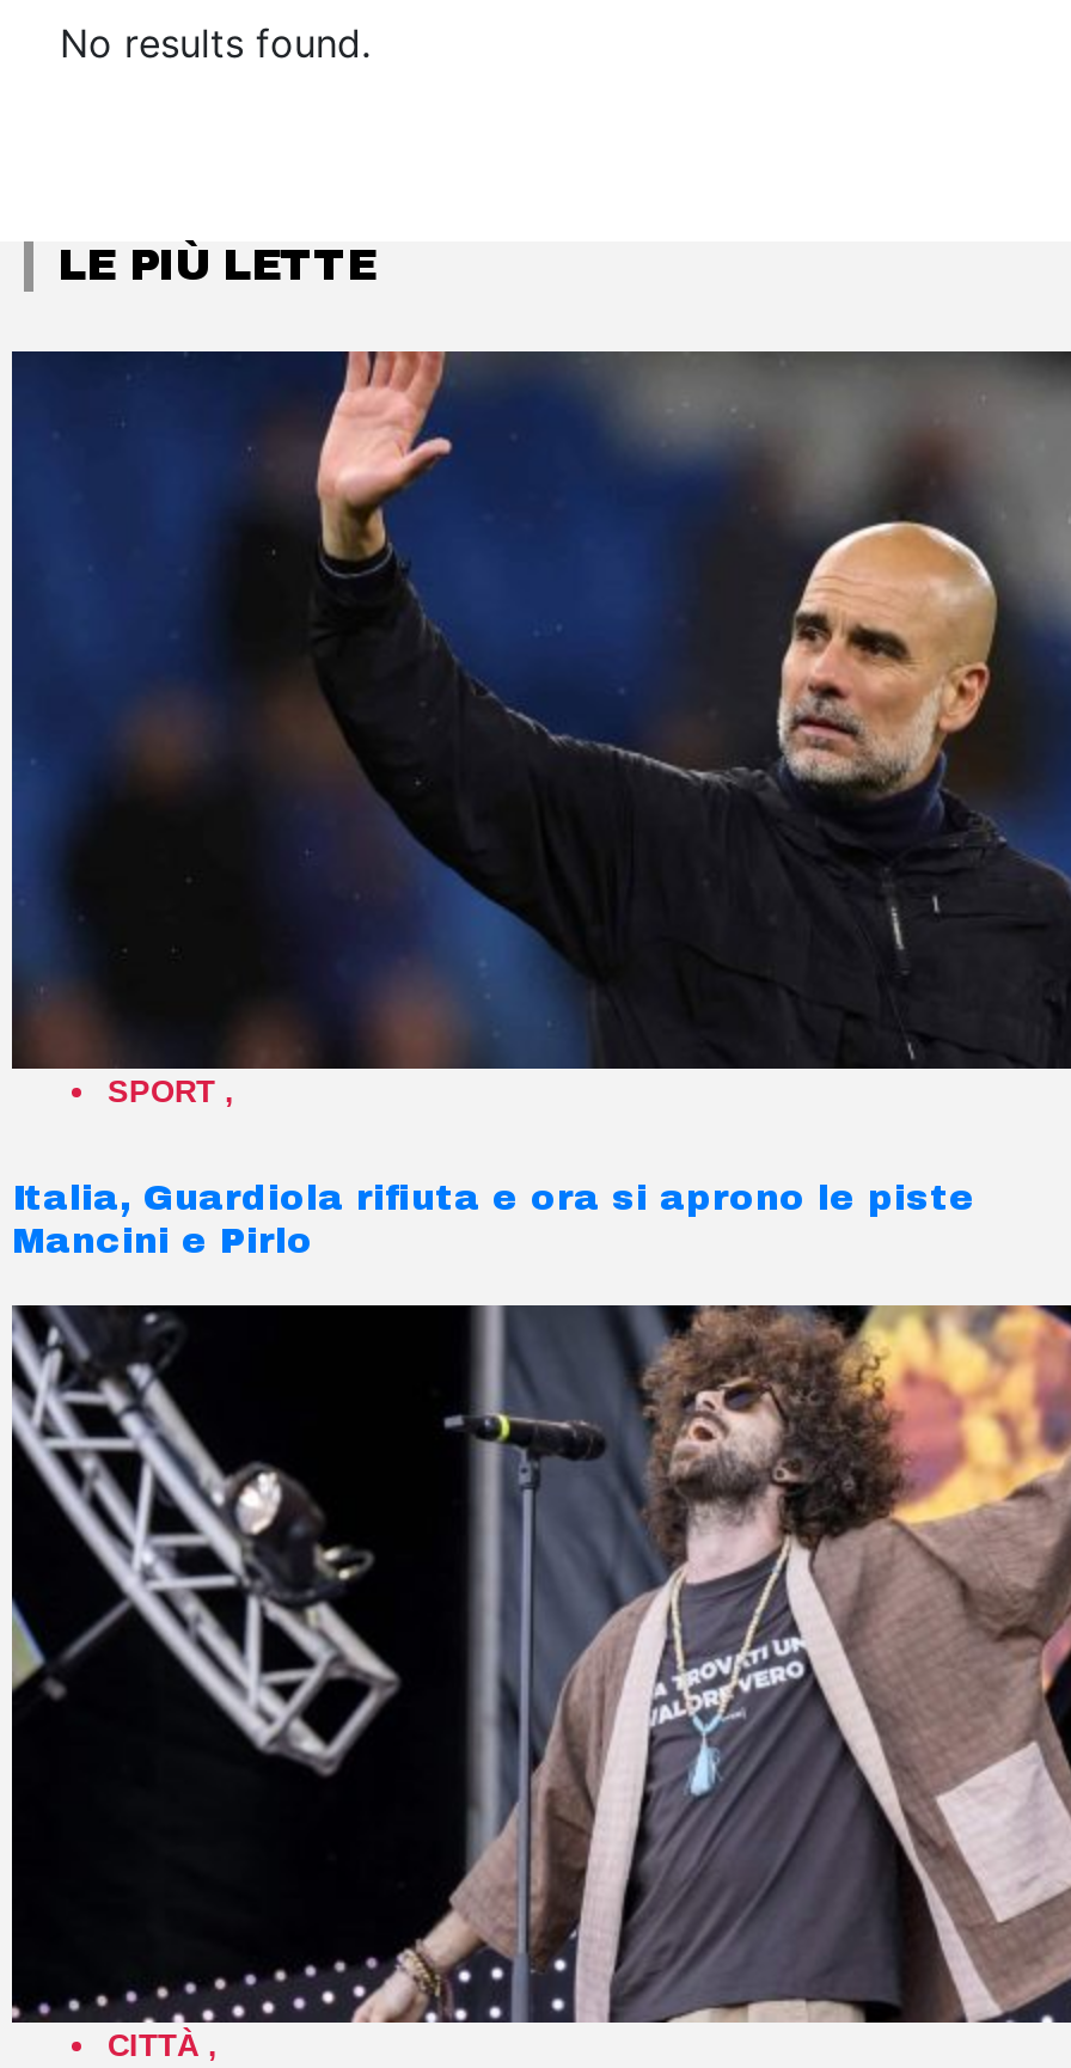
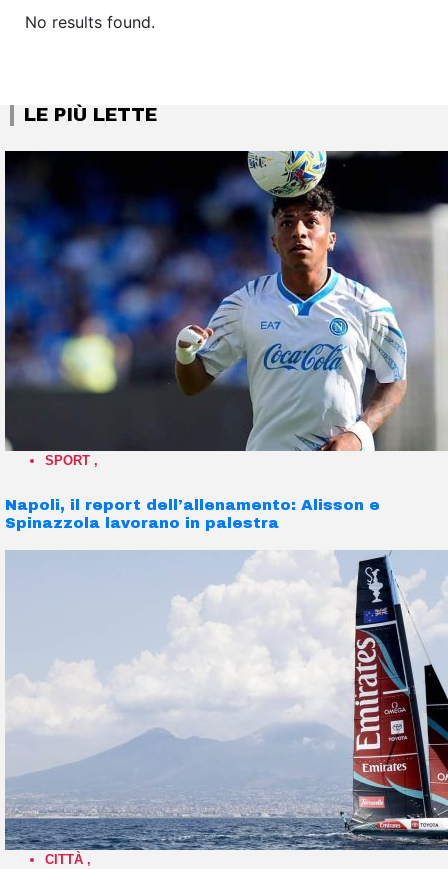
[12,349,1064,1071] [image] -> [5,150,445,452] [image]
[12,1179,975,1260] Italia, Guardiola rifiuta e ora si aprono le piste | Mancini e Pirlo -> [5,497,380,531] Napoli, il report dell’allenamento: Alisson e | Spinazzola lavorano in palestra
[10,1303,1064,2025] [image] -> [4,550,445,851] [image]

